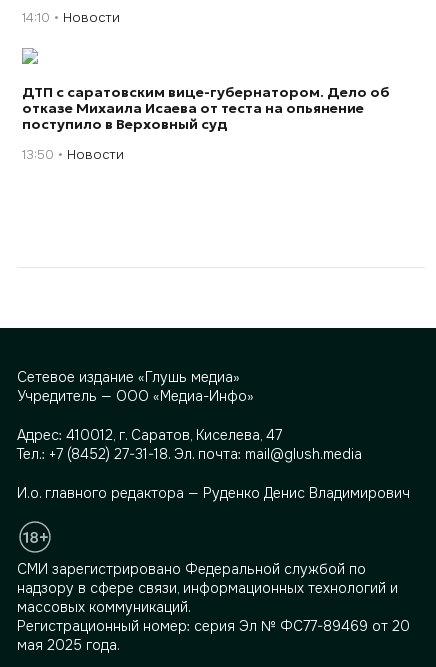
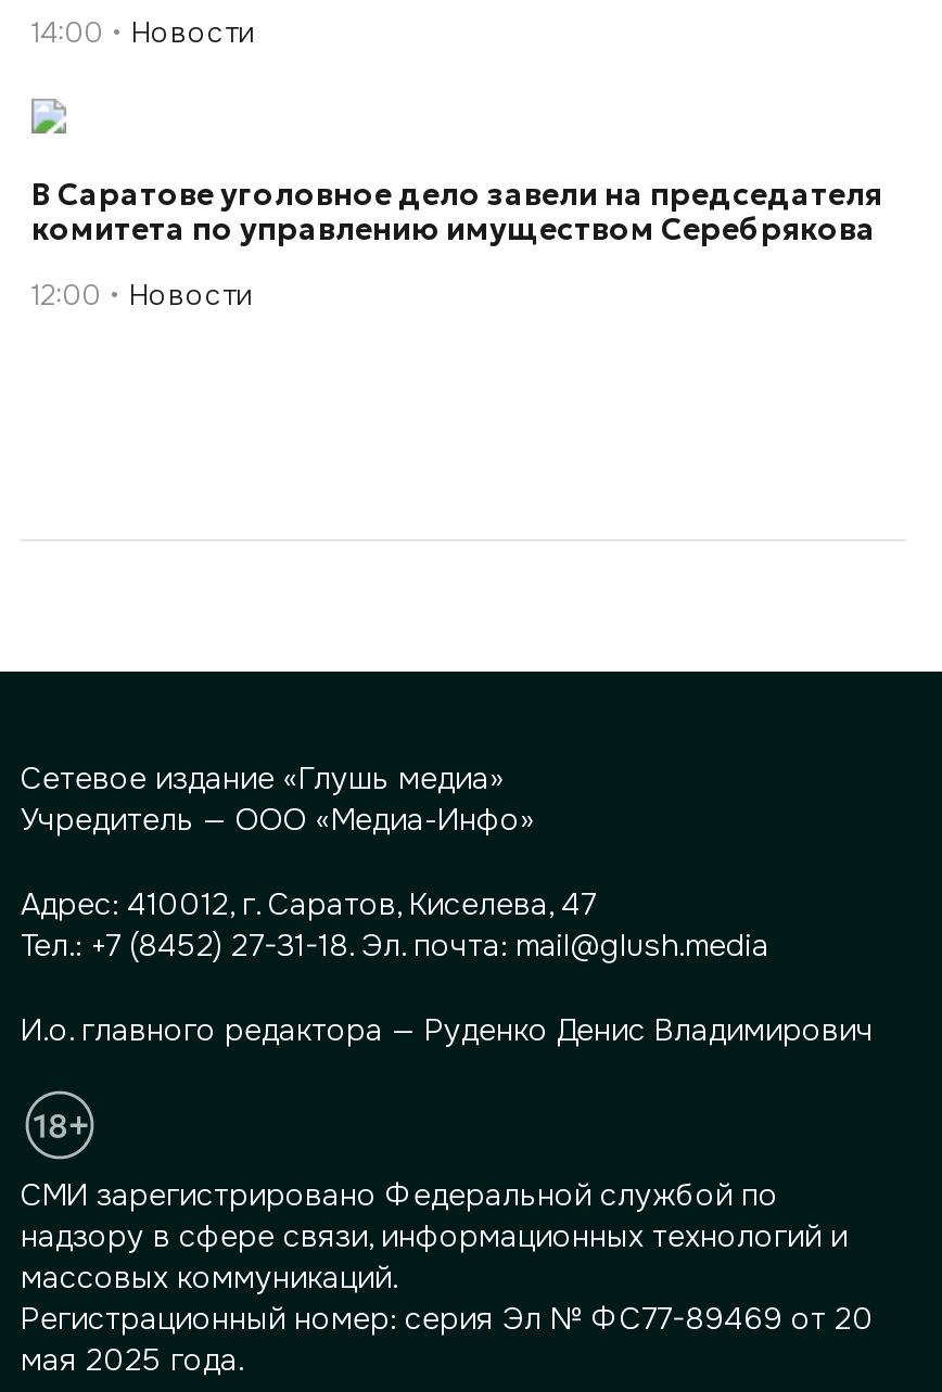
[22,8,120,25] 14:10 Новости -> [31,13,255,50] 14:00 Новости
[22,82,390,132] ДТП с саратовским вице-губернатором. Дело об | отказе Михаила Исаева от теста на опьянение | поступило в Верховный суд -> [31,174,882,247] В Саратове уголовное дело завели на председателя | комитета по управлению имуществом Серебрякова
[22,145,124,162] 13:50 Новости -> [31,276,253,312] 12:00 Новости

